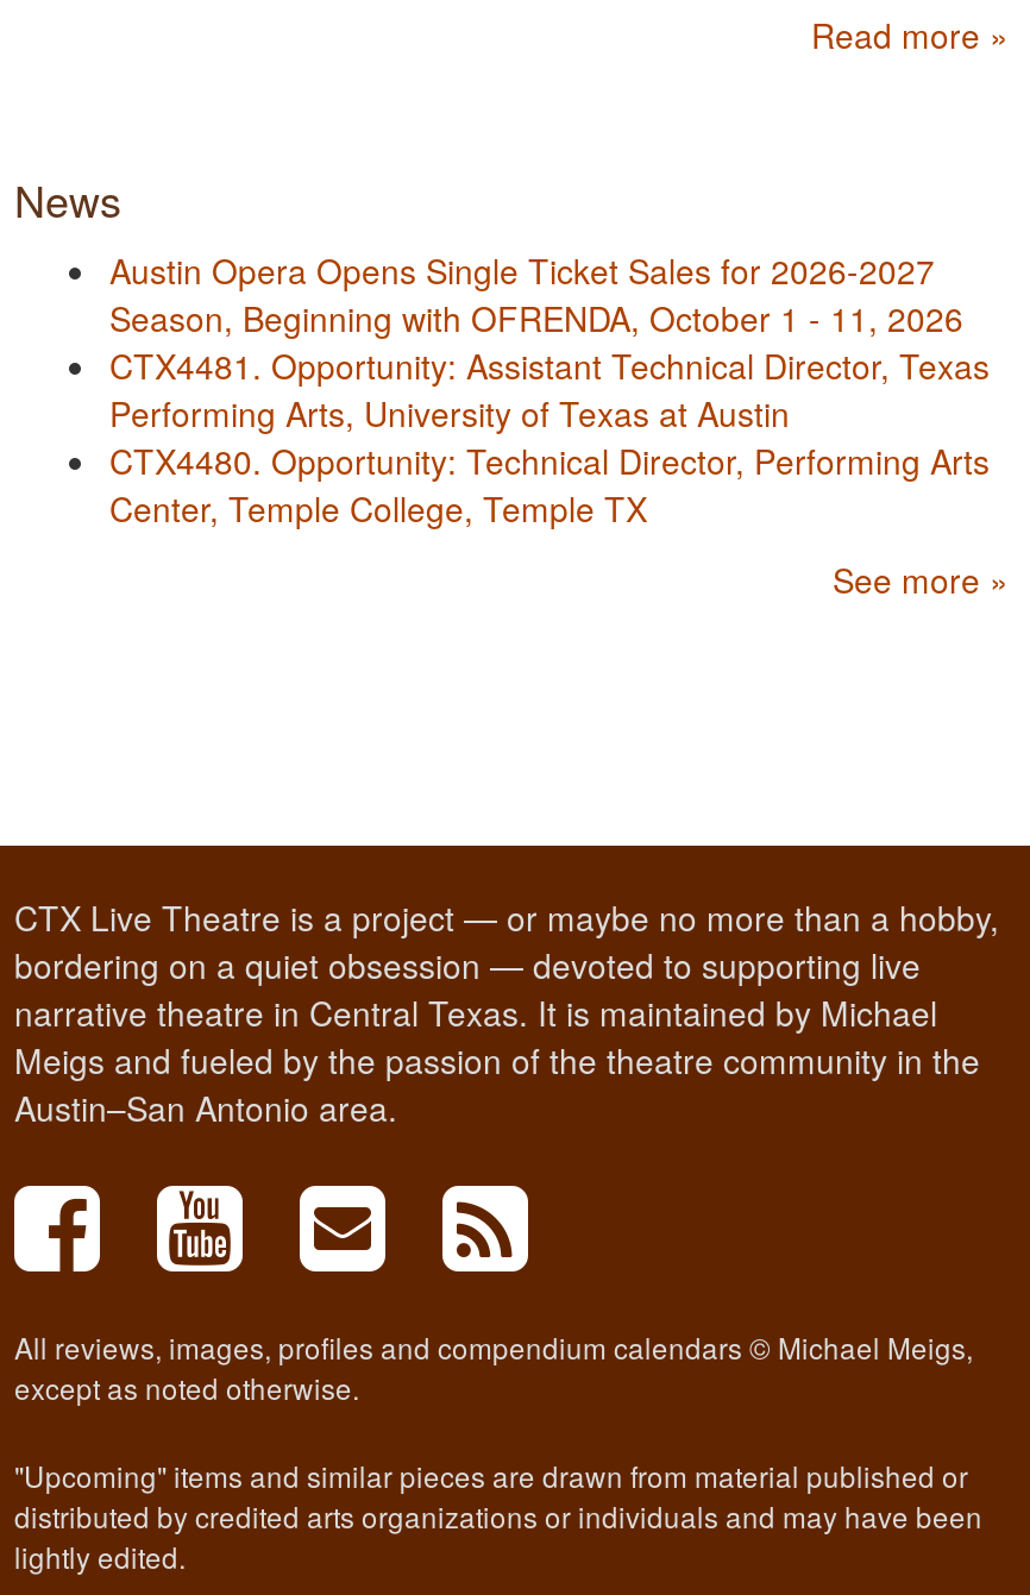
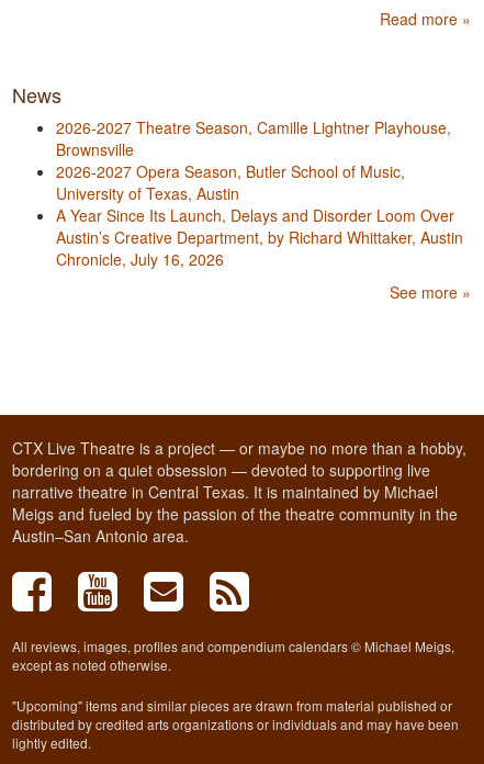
[109,246,990,532] Austin Opera Opens Single Ticket Sales for 2026-2027 | Season, Beginning with OFRENDA, October 1 - 11, 2026 | CTX4481. Opportunity: Assistant Technical Director, Texas | Performing Arts, University of Texas at Austin | CTX4480. Opportunity: Technical Director, Performing Arts | Center, Temple College, Temple TX -> [56,116,463,270] 2026-2027 Theatre Season, Camille Lightner Playhouse, | Brownsville | 2026-2027 Opera Season, Butler School of Music, | University of Texas, Austin | A Year Since Its Launch, Delays and Disorder Loom Over | Austin’s Creative Department, by Richard Whittaker, Austin | Chronicle, July 16, 2026

